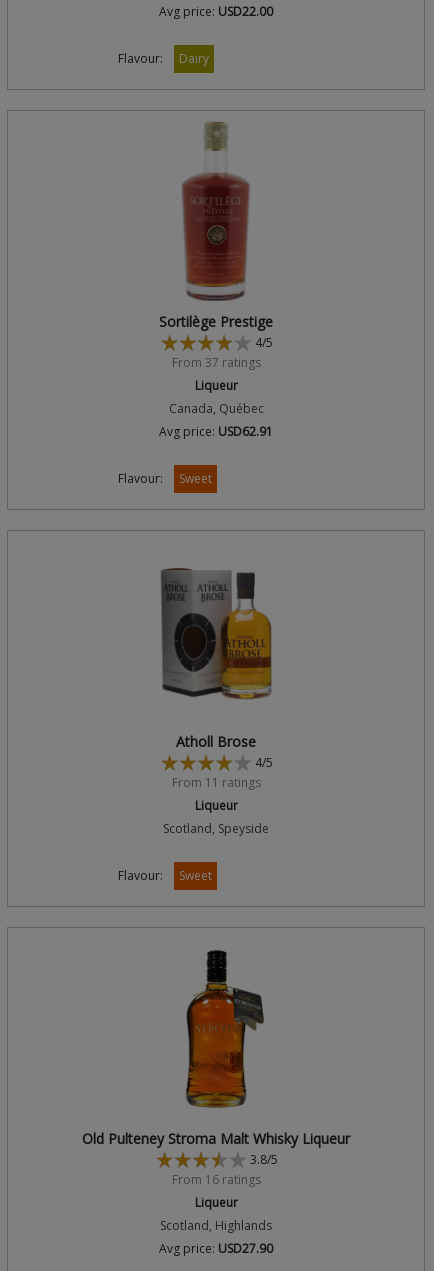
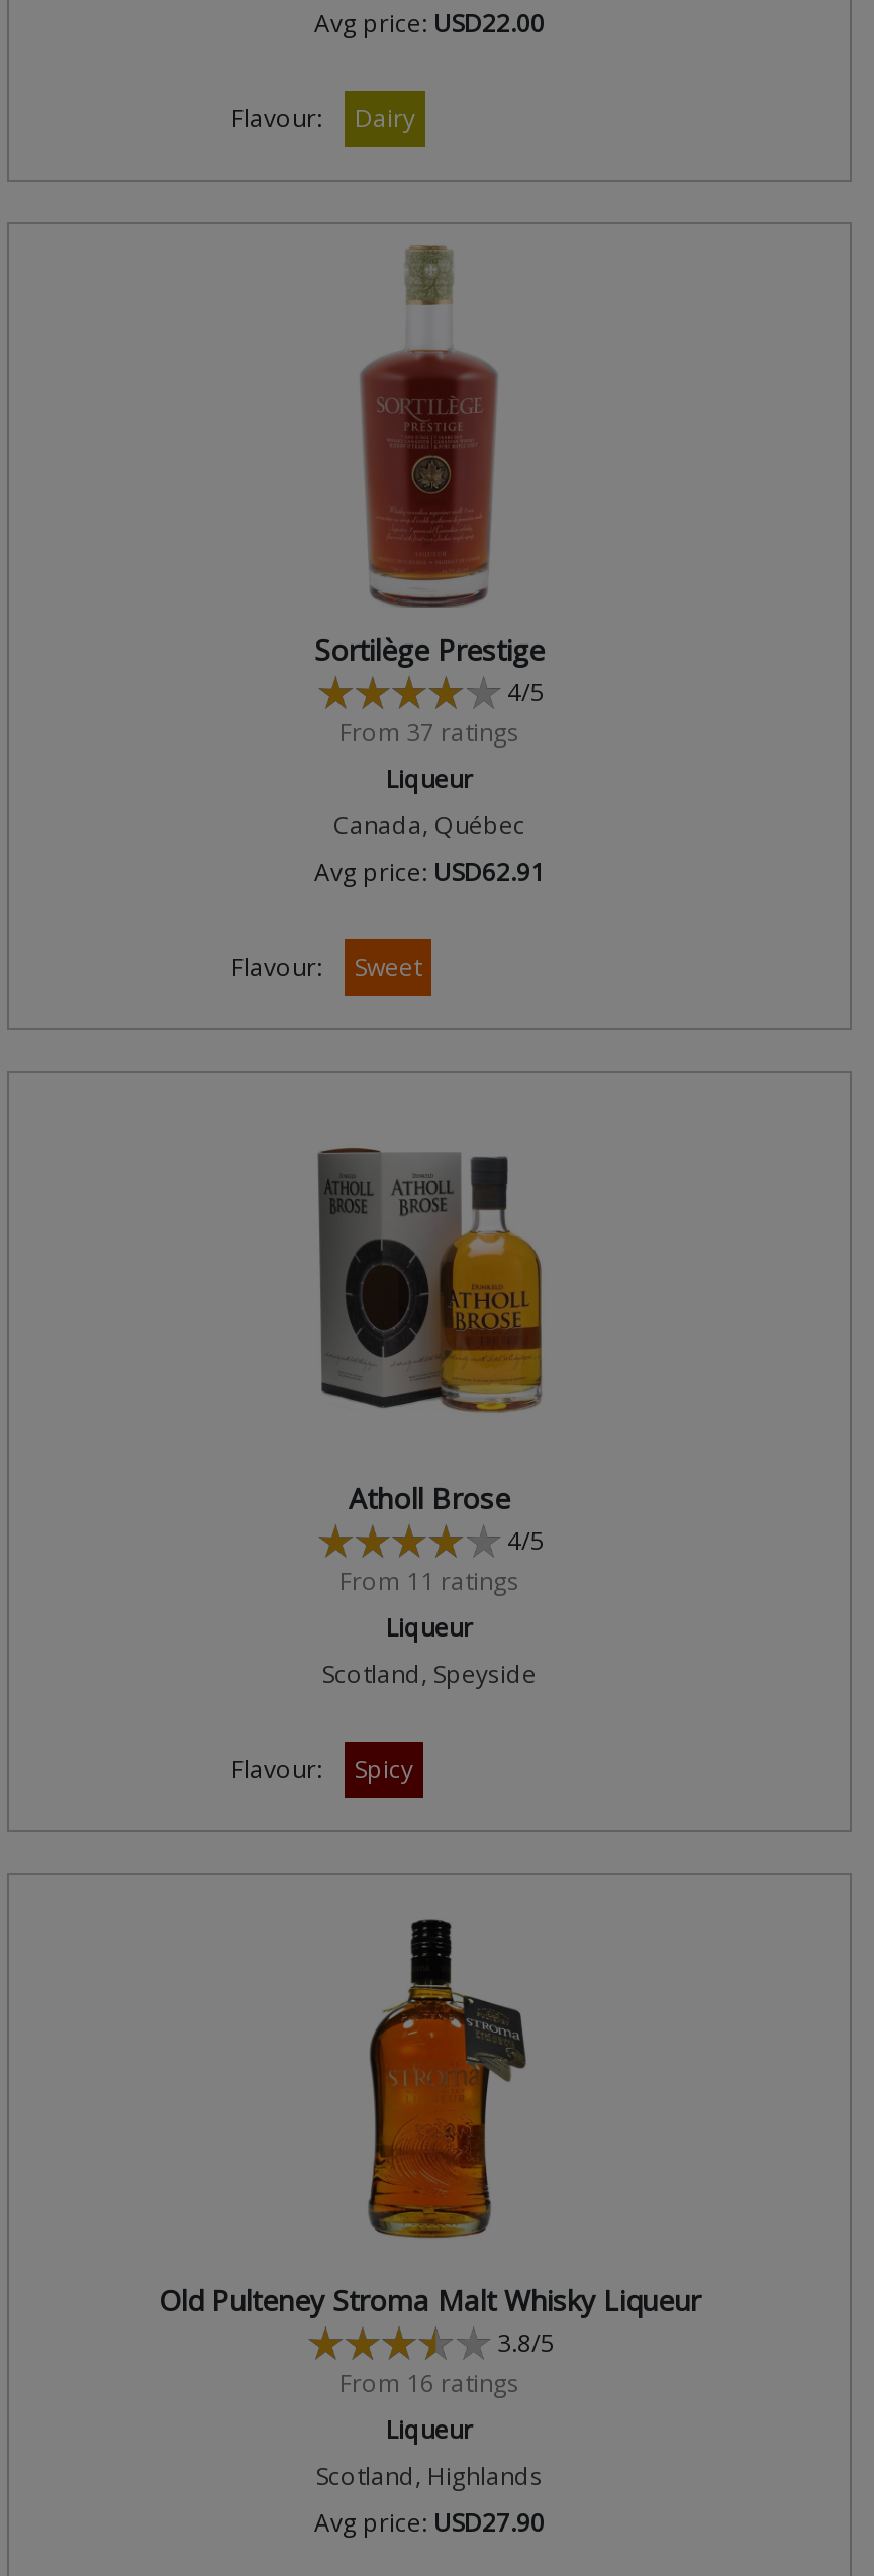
[179,867,212,884] Sweet -> [355,1752,413,1786] Spicy

